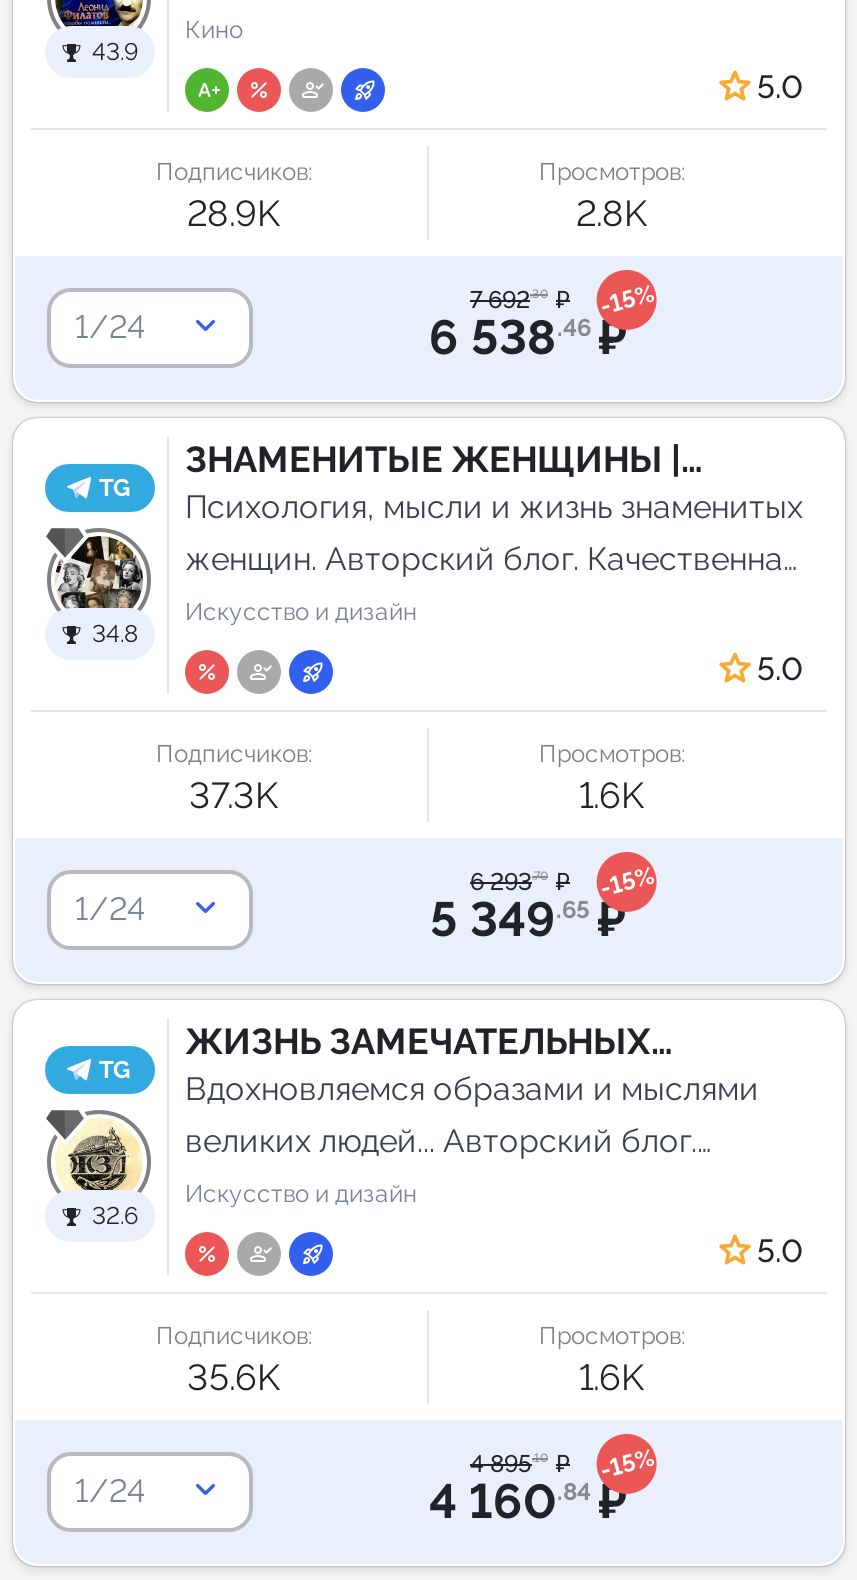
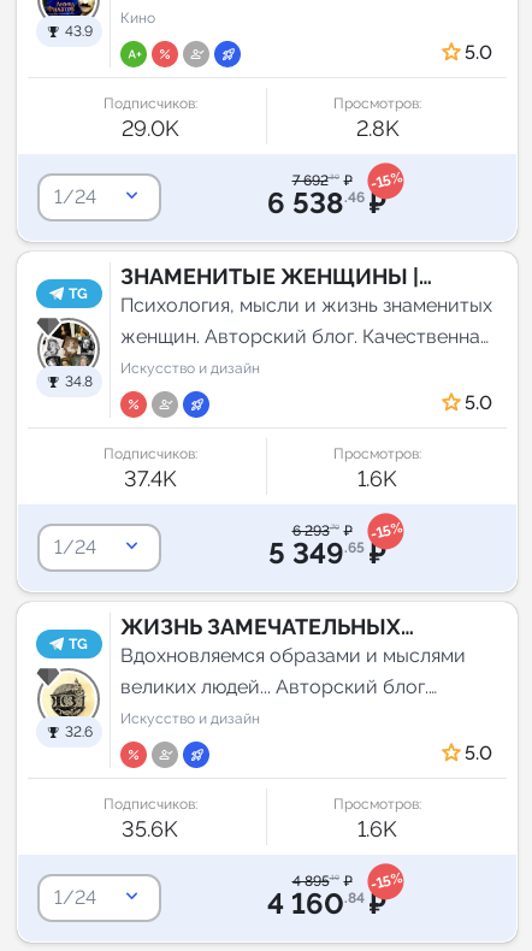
[187,192,281,234] 28.9K -> [121,116,179,141] 29.0K
[189,774,279,816] 37.3K -> [123,466,176,491] 37.4K

